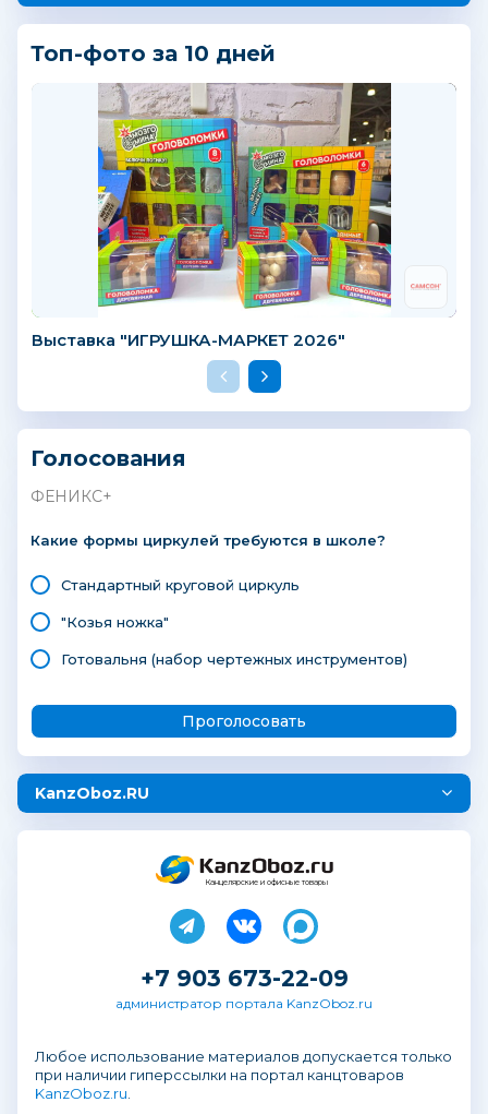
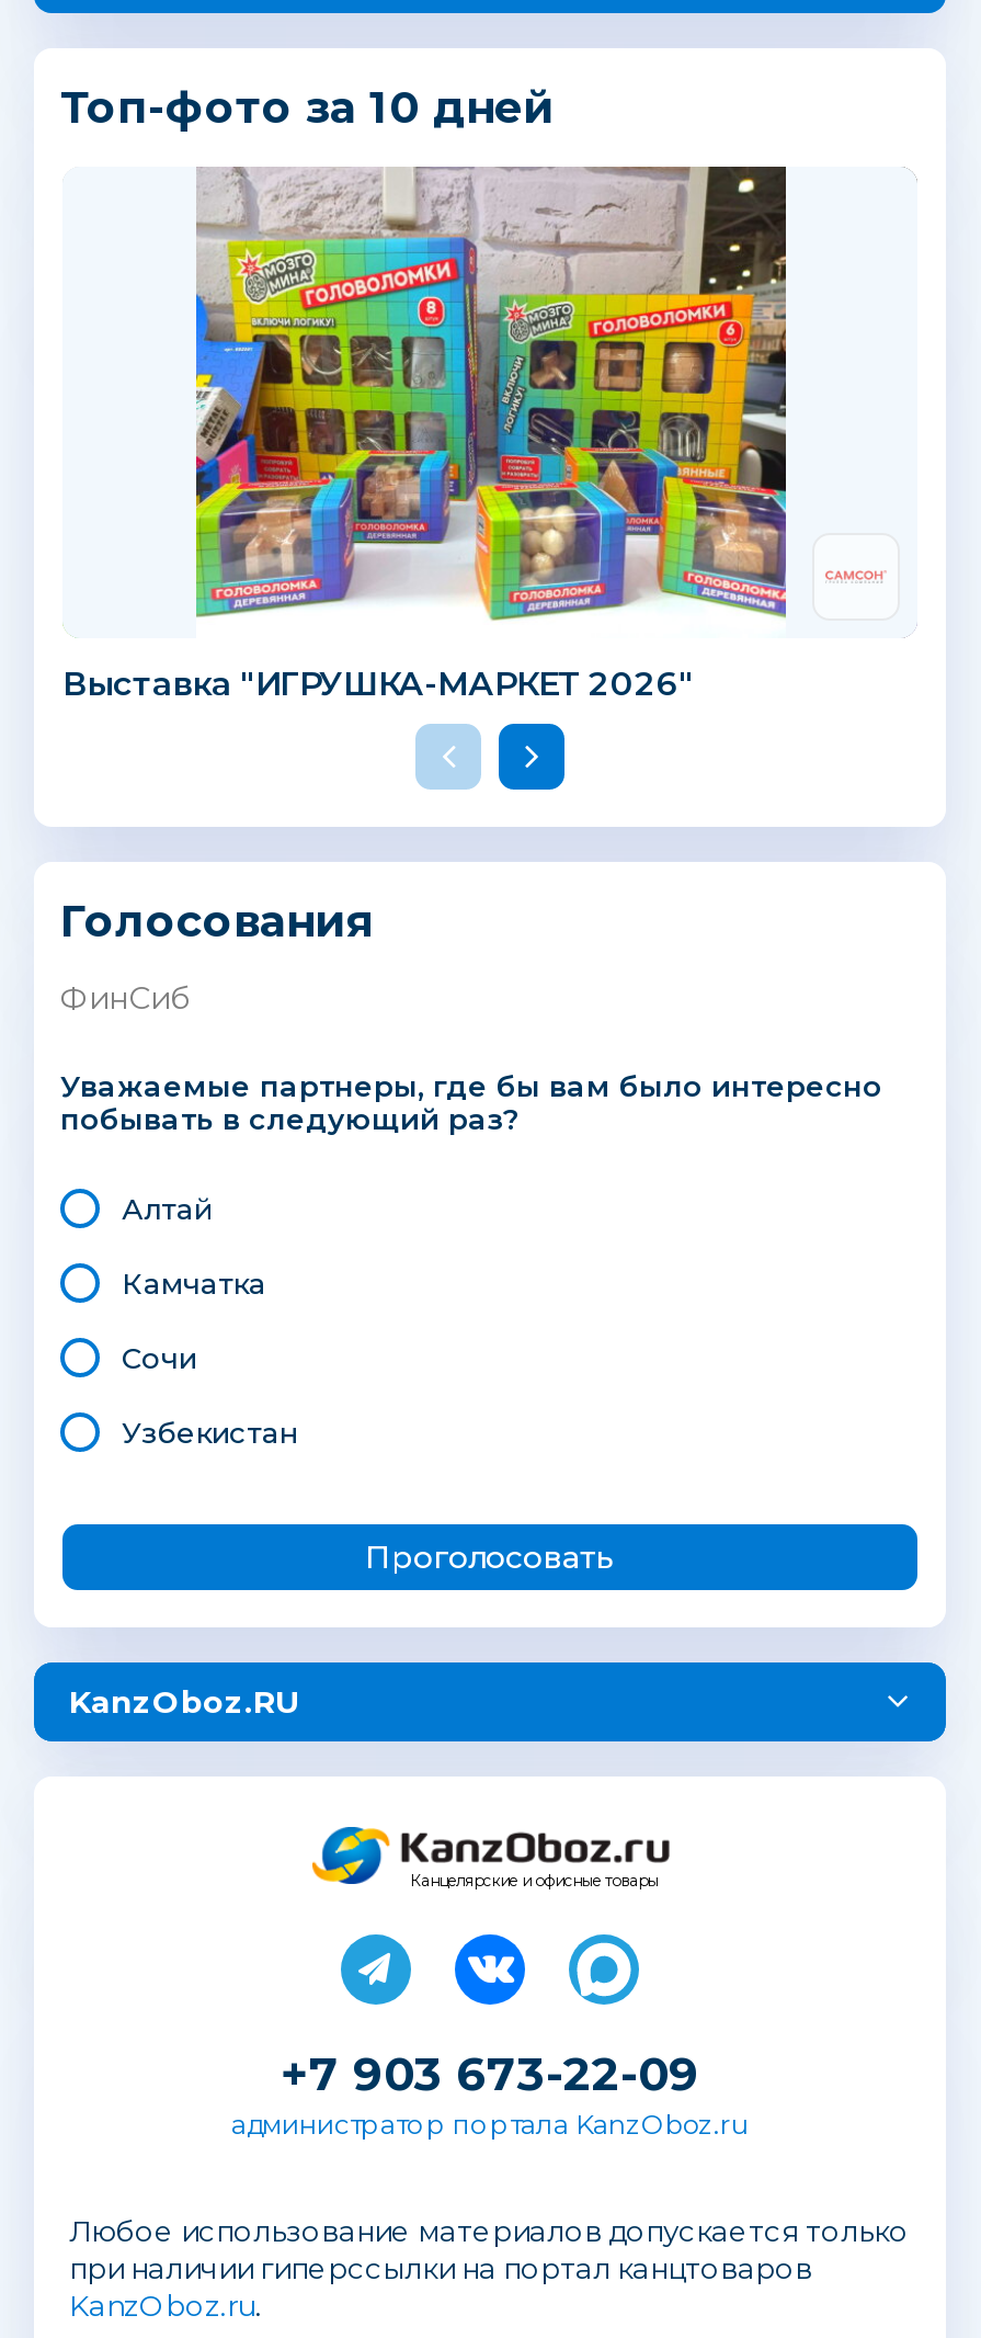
[30,487,407,668] ФЕНИКС+ | Какие формы циркулей требуются в школе? | Стандартный круговой циркуль | "Козья ножка" | Готовальня (набор чертежных инструментов) -> [60,978,882,1450] ФинСиб | Уважаемые партнеры, где бы вам было интересно | побывать в следующий раз? | Алтай | Камчатка | Сочи | Узбекистан

